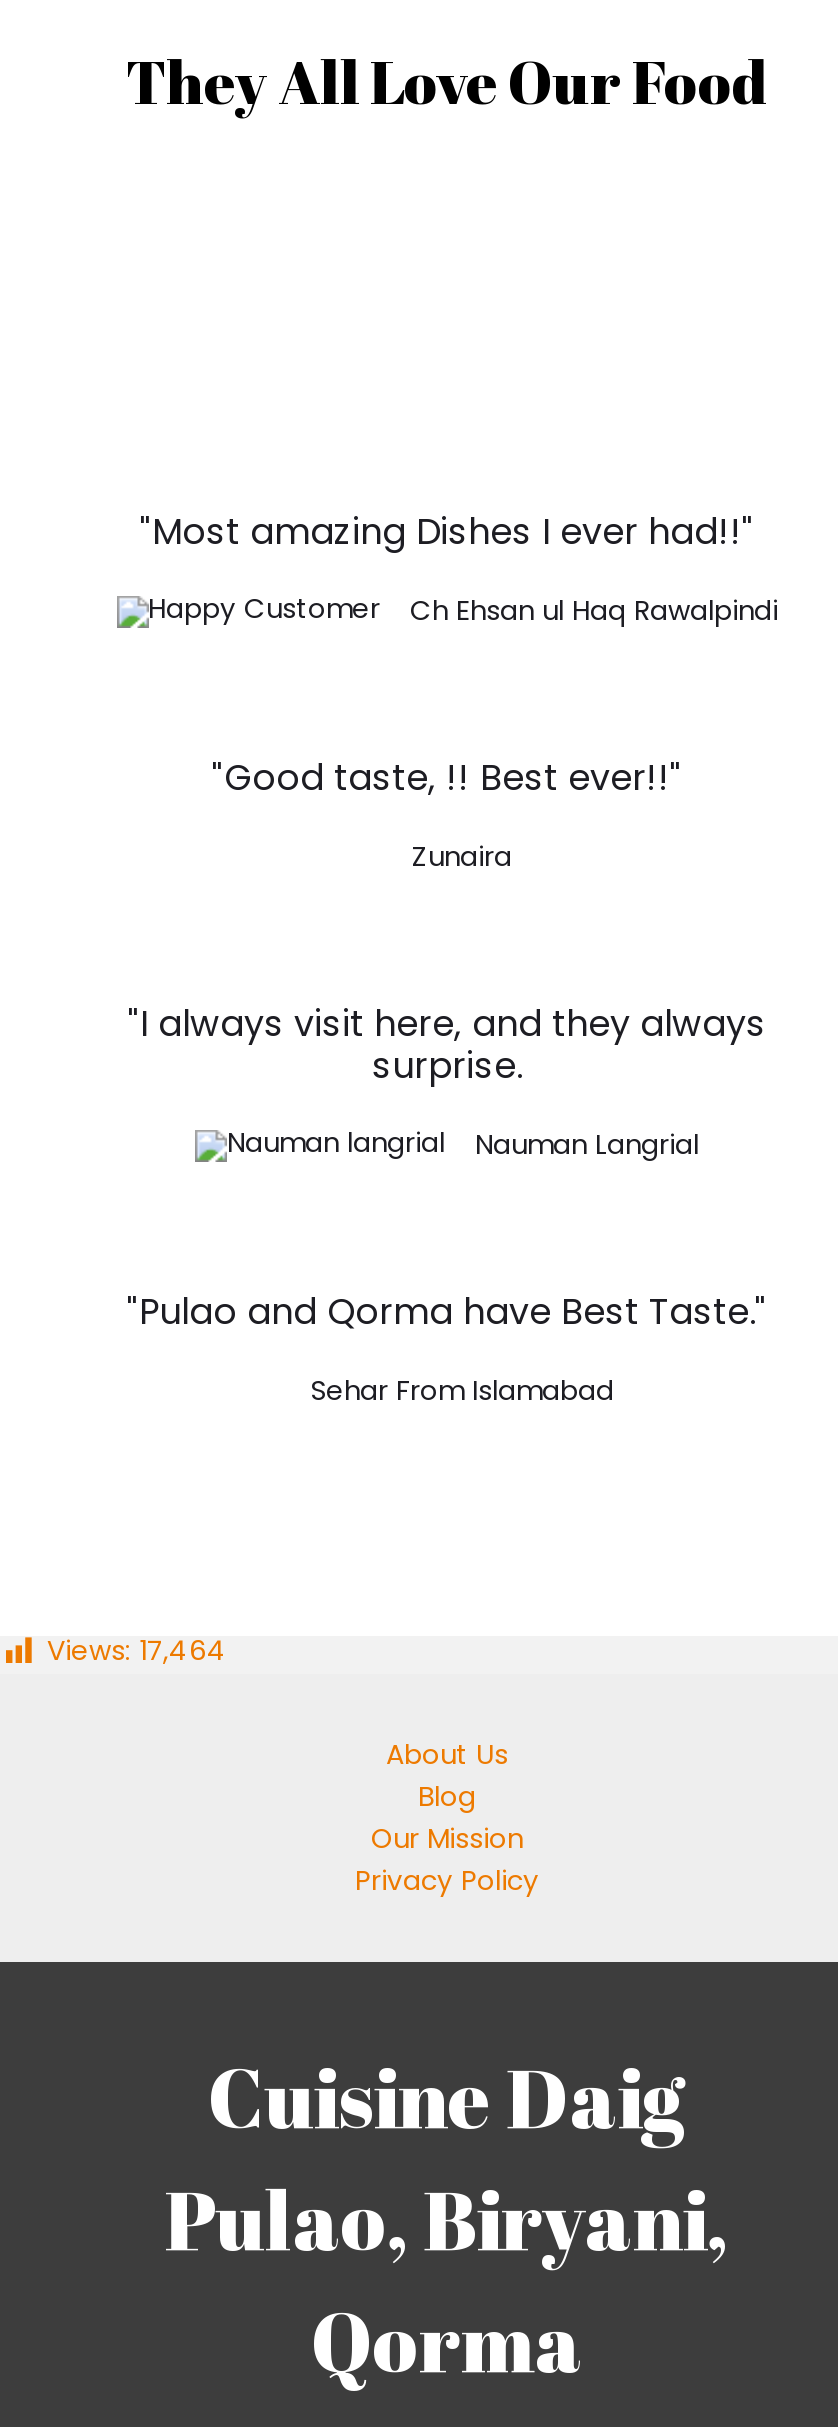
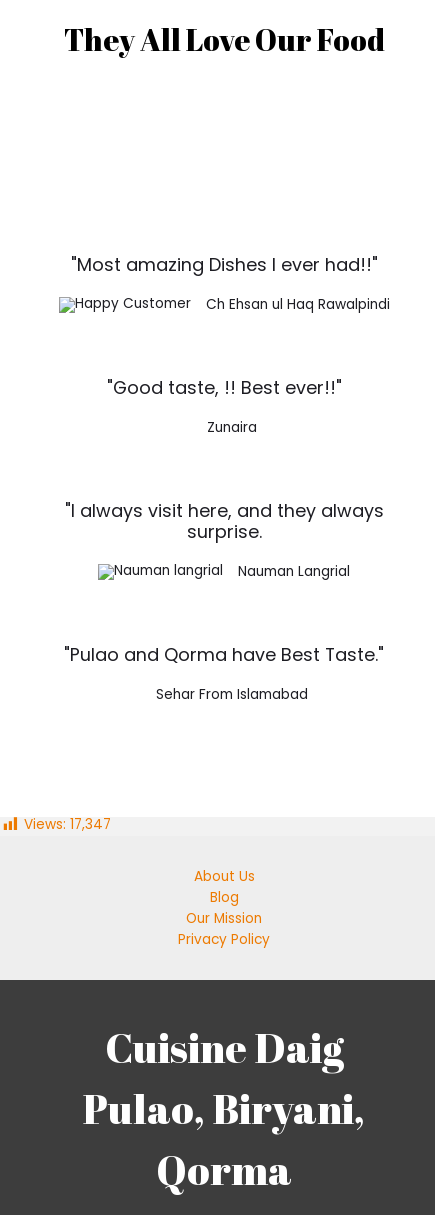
[47,1633,227,1671] Views: 17,464 -> [24,815,111,834] Views: 17,347

